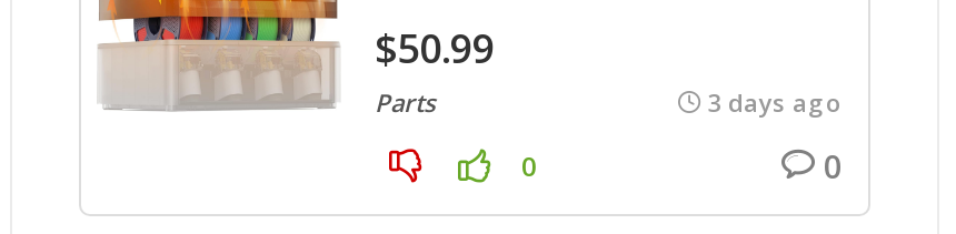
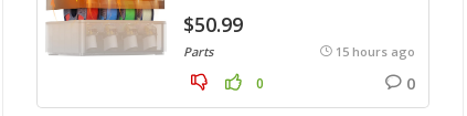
[708,86,842,119] 3 days ago -> [336,43,415,59] 15 hours ago

